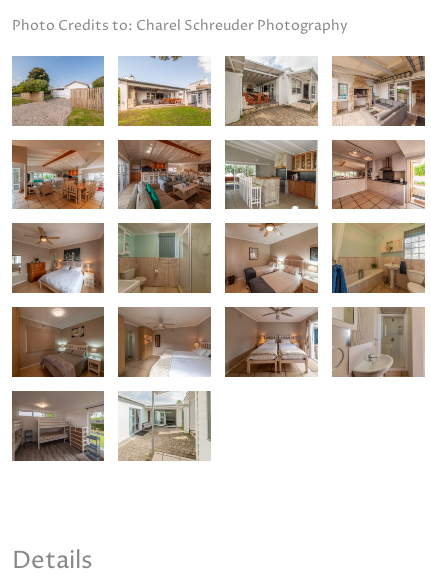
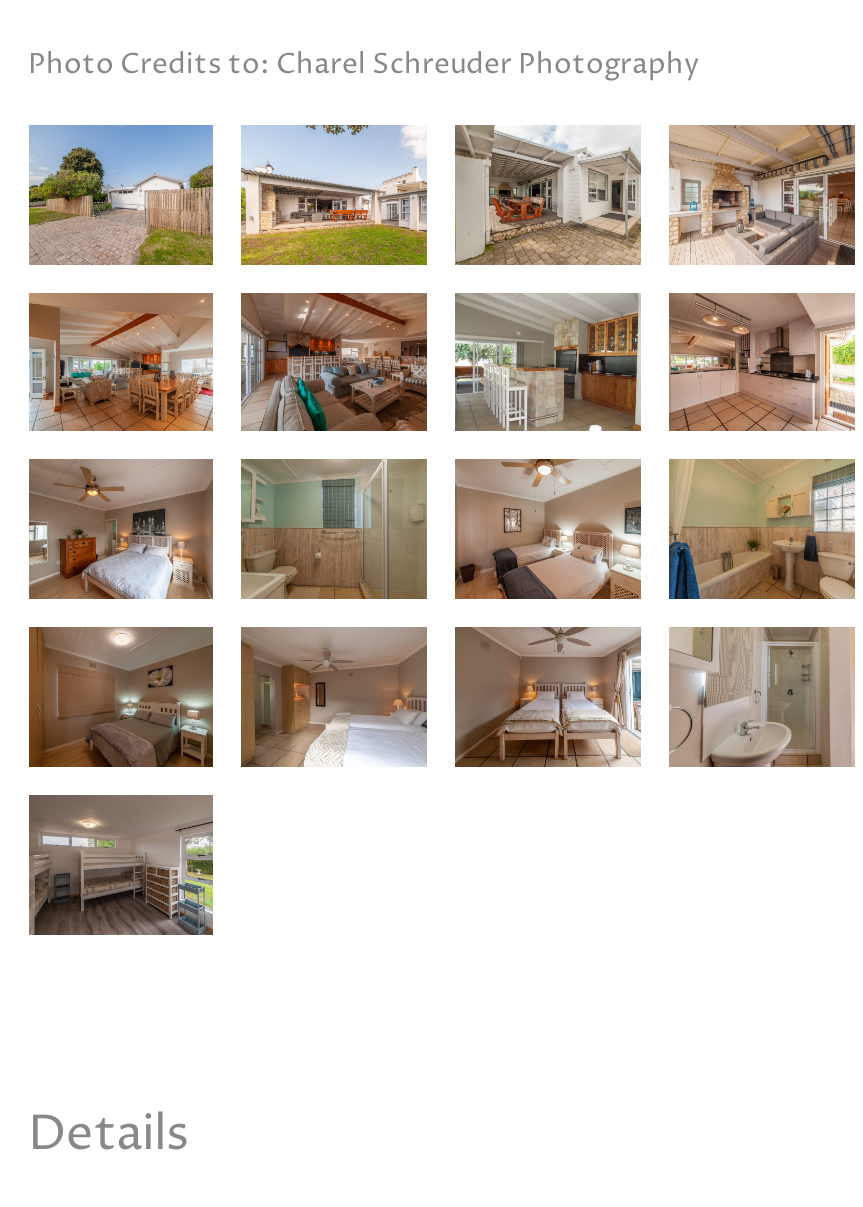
[117,390,212,462] [image] -> none

